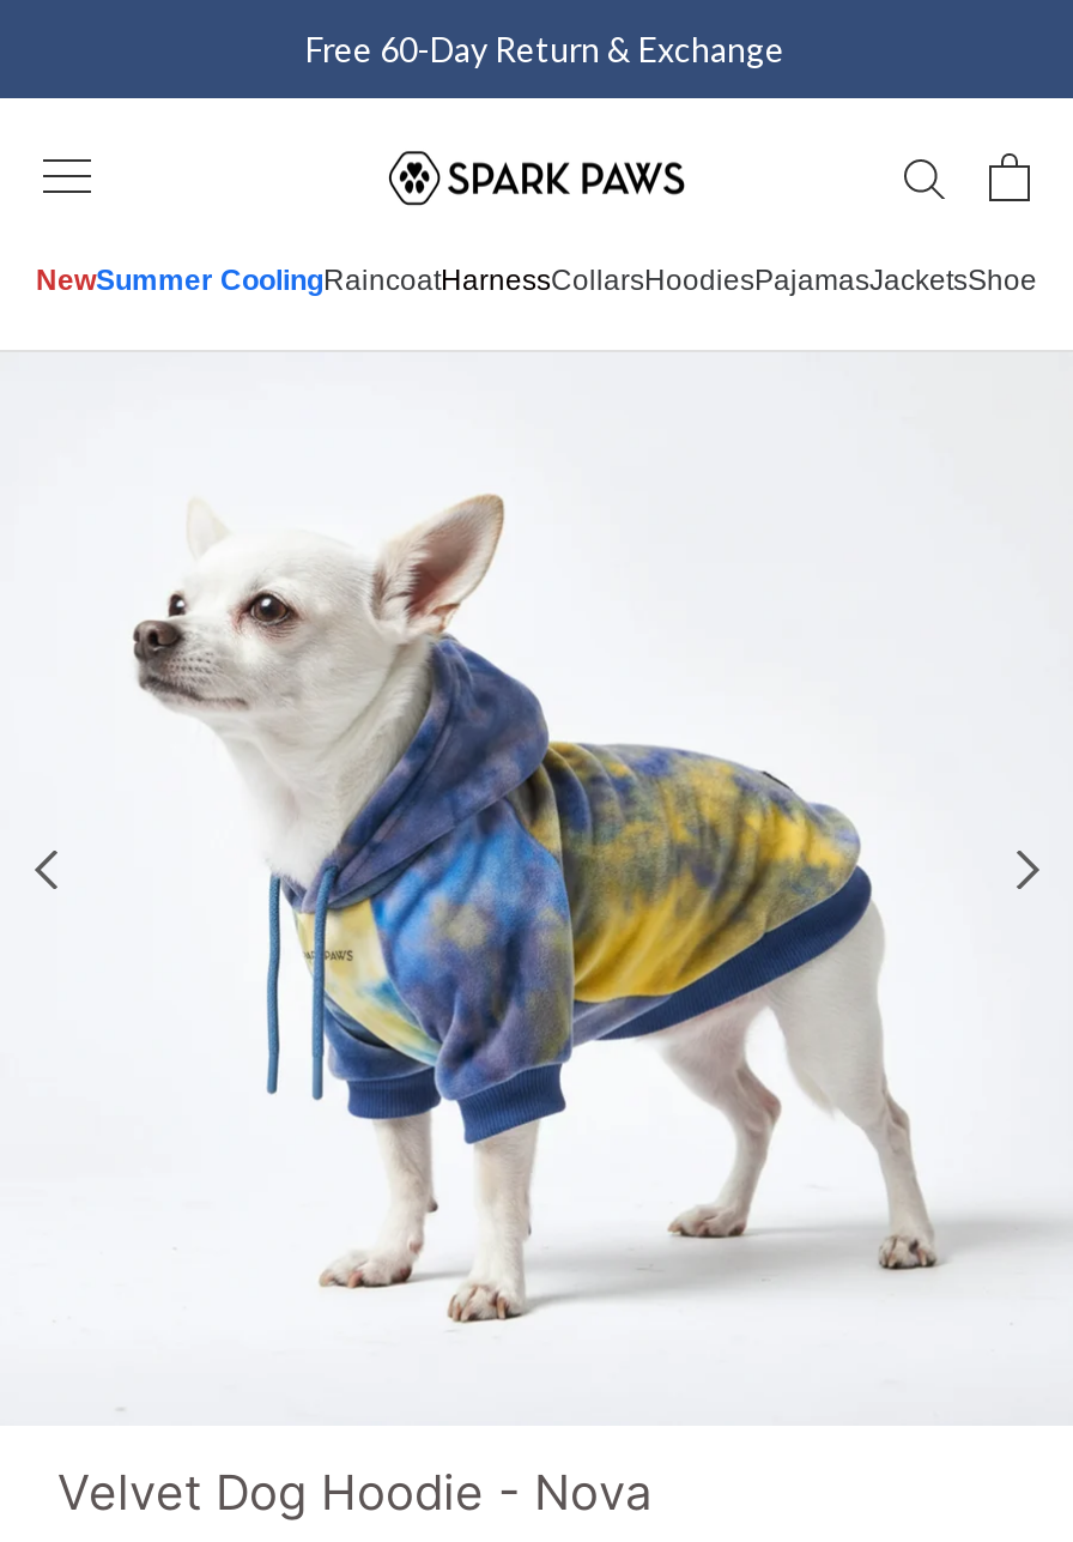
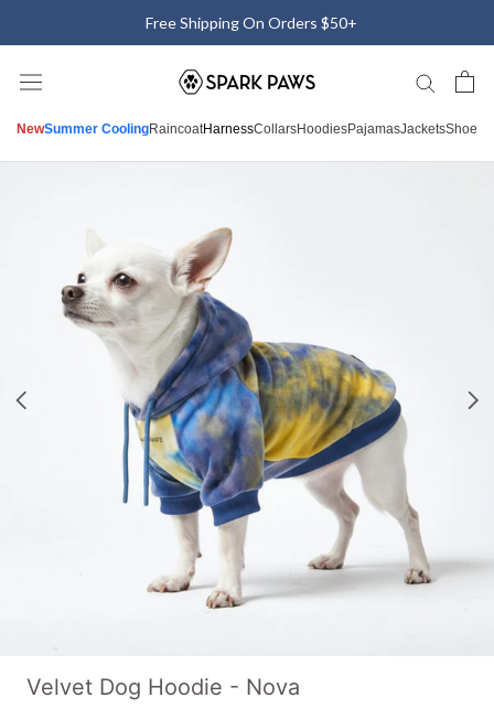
[305,29,784,69] Free 60-Day Return & Exchange -> [145,13,357,32] Free Shipping On Orders $50+

